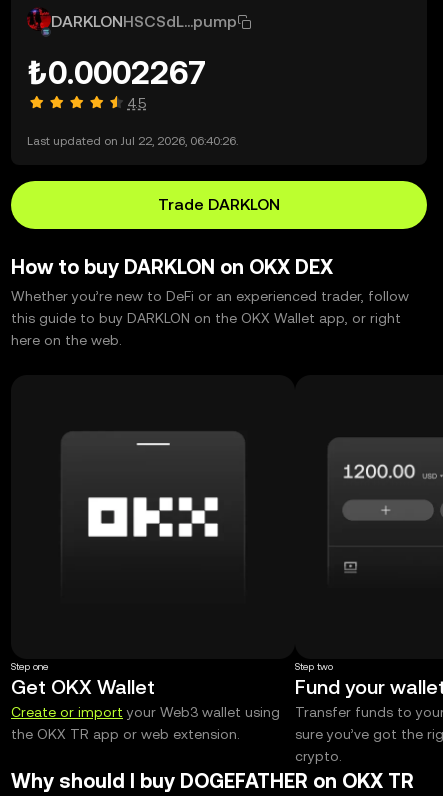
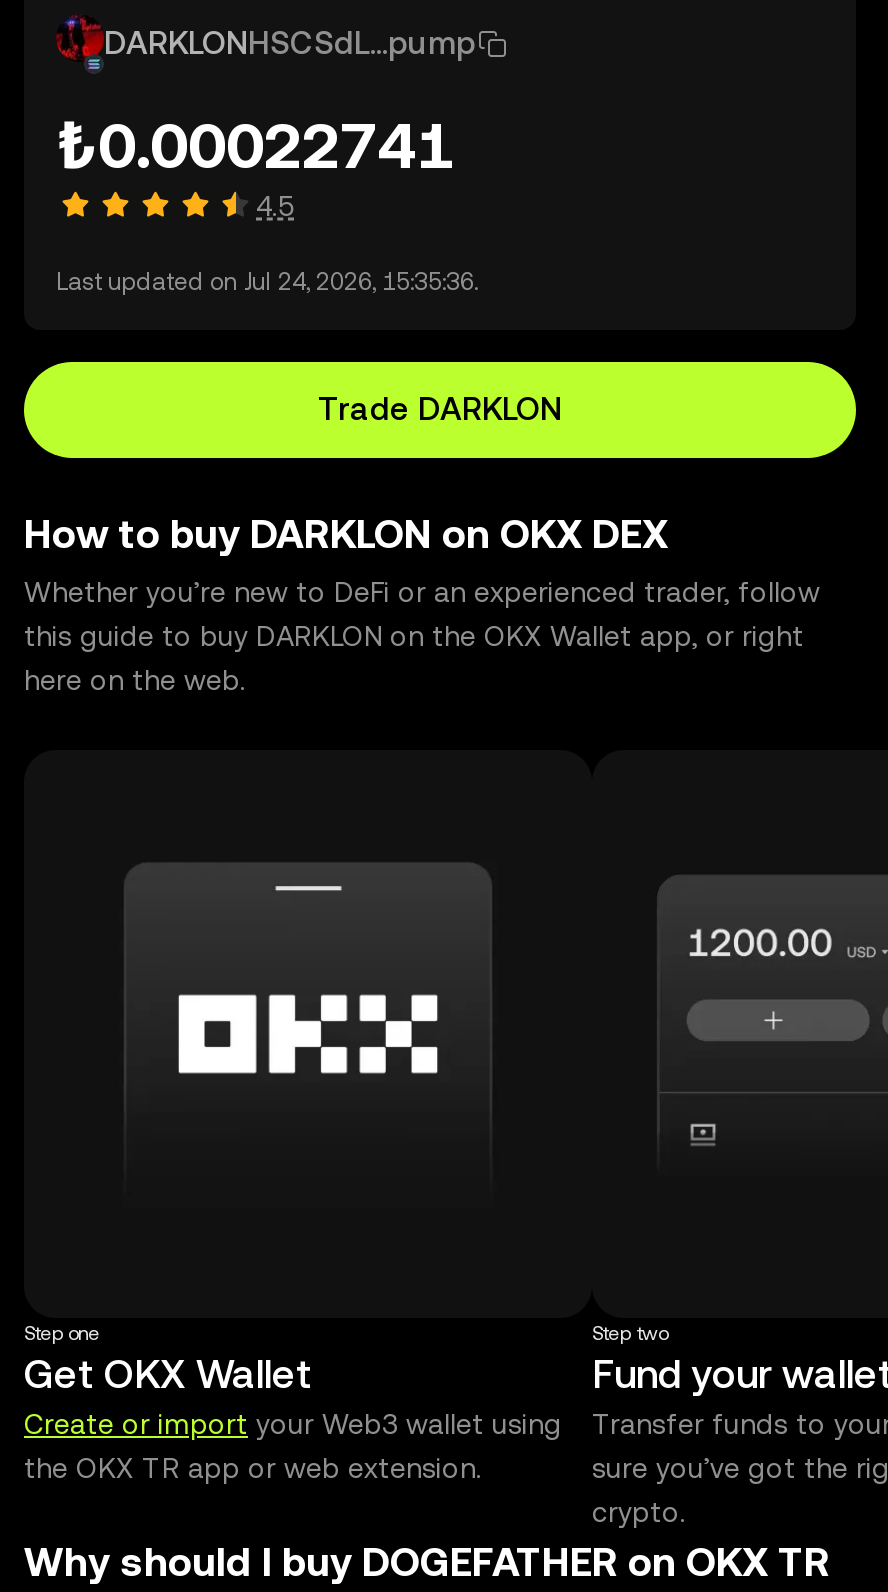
[27,54,207,91] ₺0.0002267 -> [56,108,454,182] ₺0.00022741
[27,134,238,148] Last updated on Jul 22, 2026, 06:40:26. -> [56,268,478,296] Last updated on Jul 24, 2026, 15:35:36.

